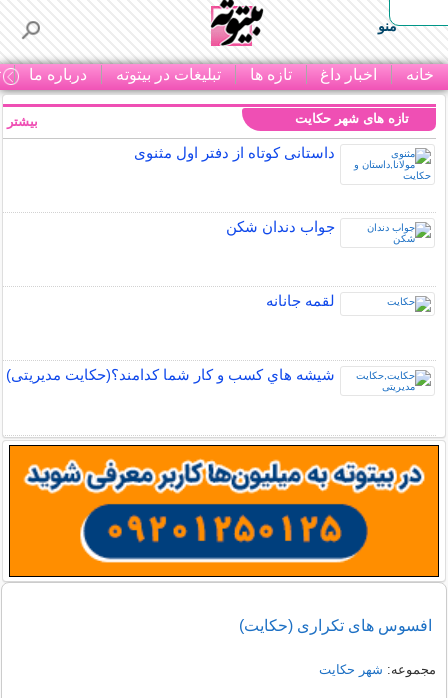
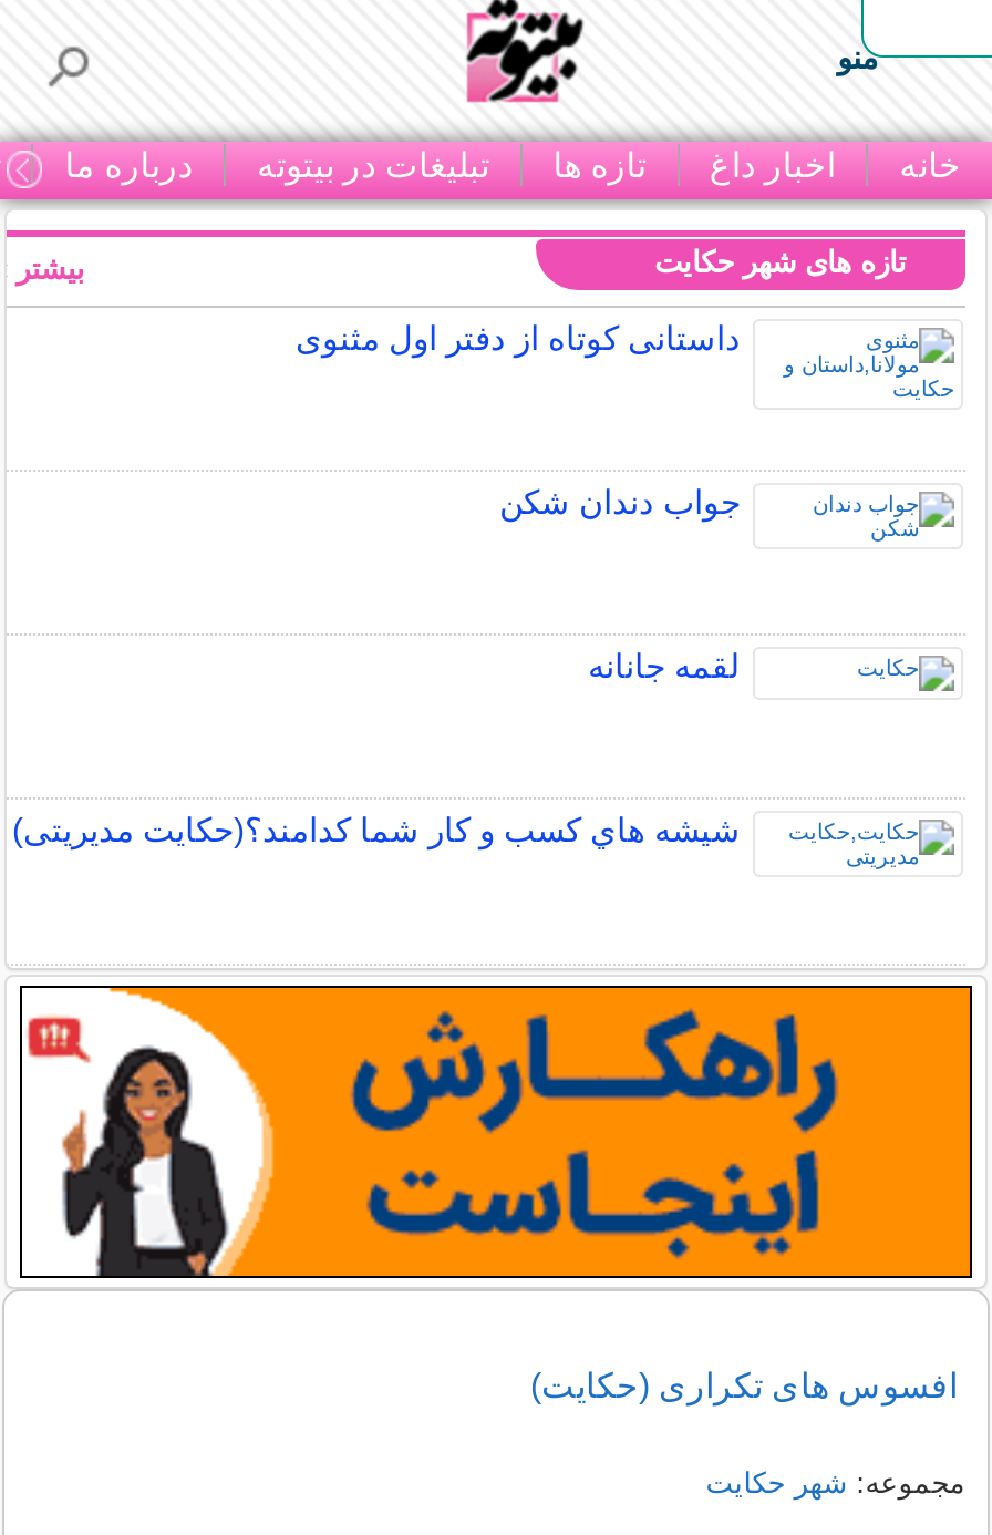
[9,445,426,577] [image] -> [20,986,941,1278] [image]

